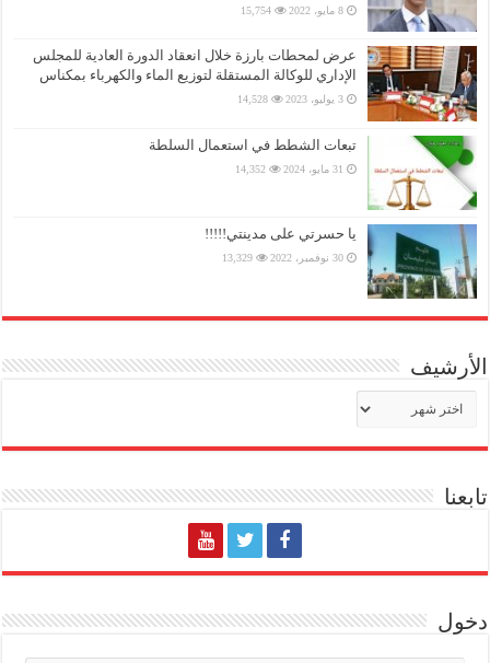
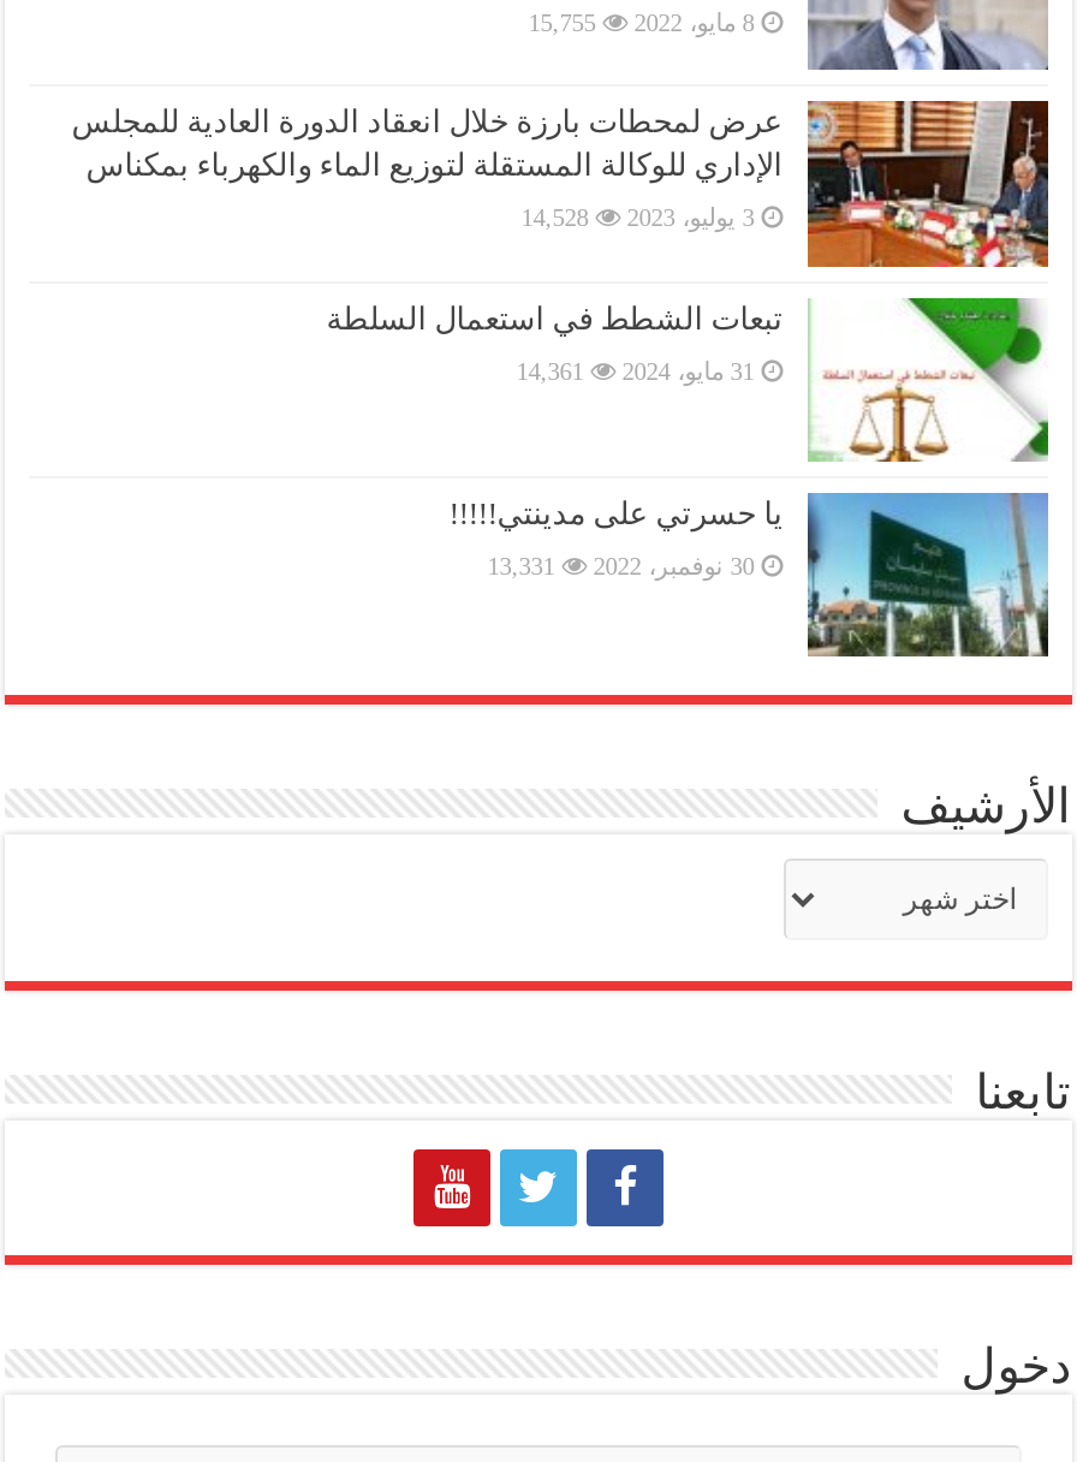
[240,5,271,17] 15,754 -> [528,10,596,37] 15,755
[235,163,266,175] 14,352 -> [516,358,584,384] 14,361
[222,251,252,263] 13,329 -> [488,553,555,579] 13,331

